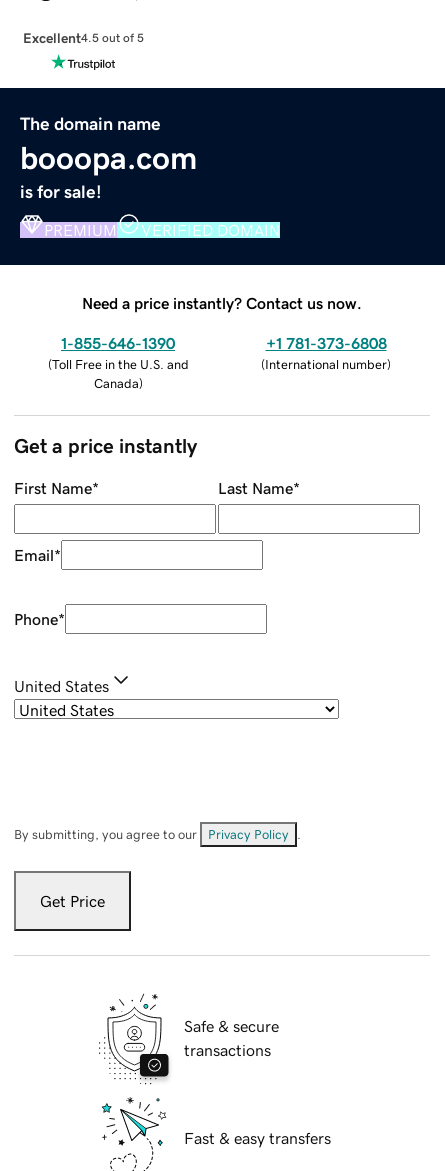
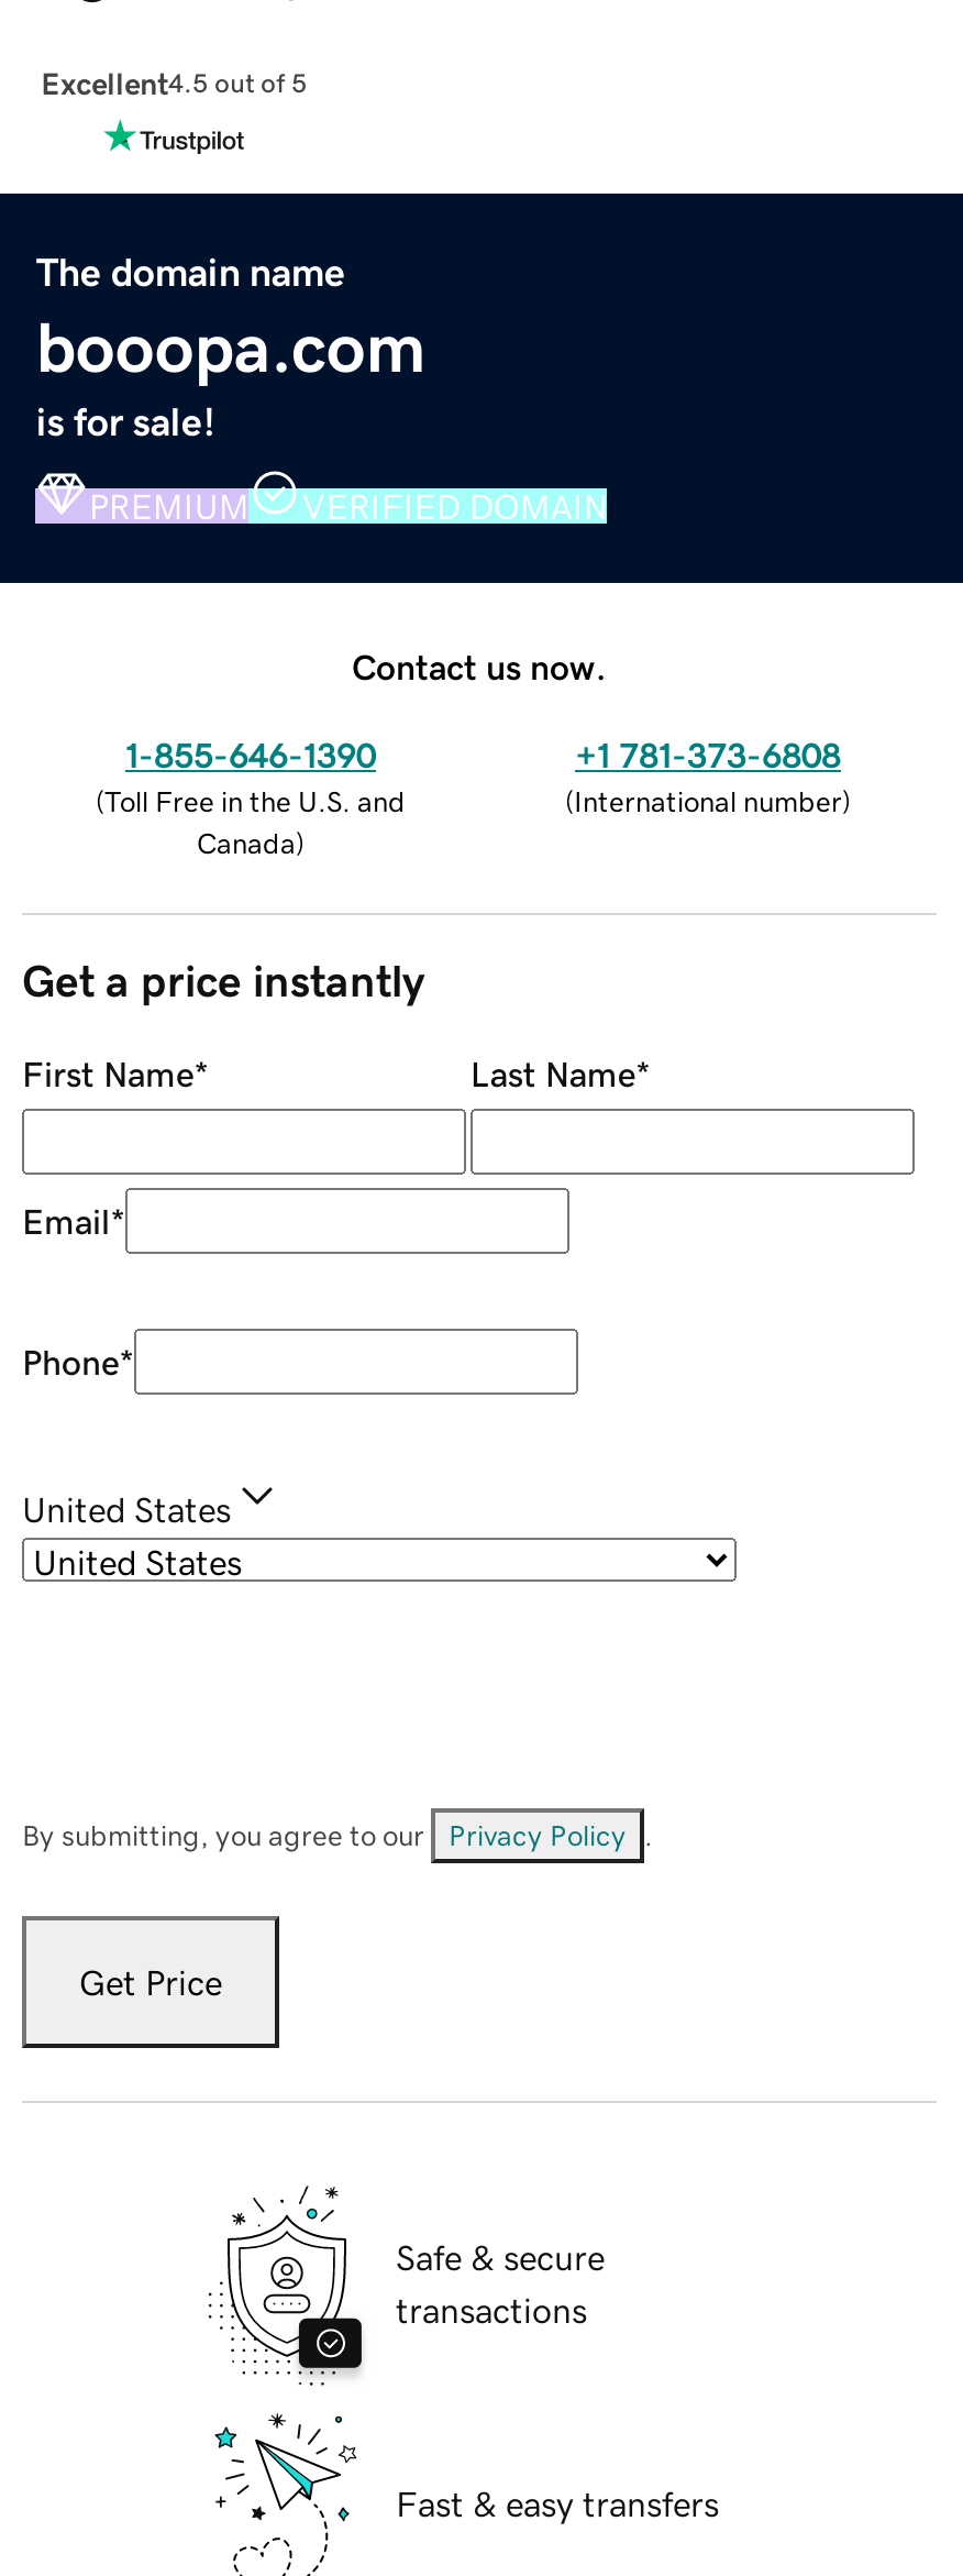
[82,295,362,311] Need a price instantly? Contact us now. -> [352,648,607,683] Contact us now.

